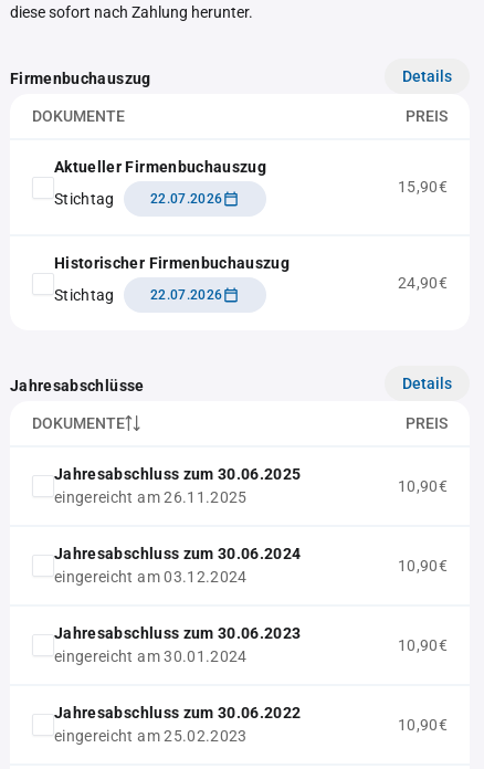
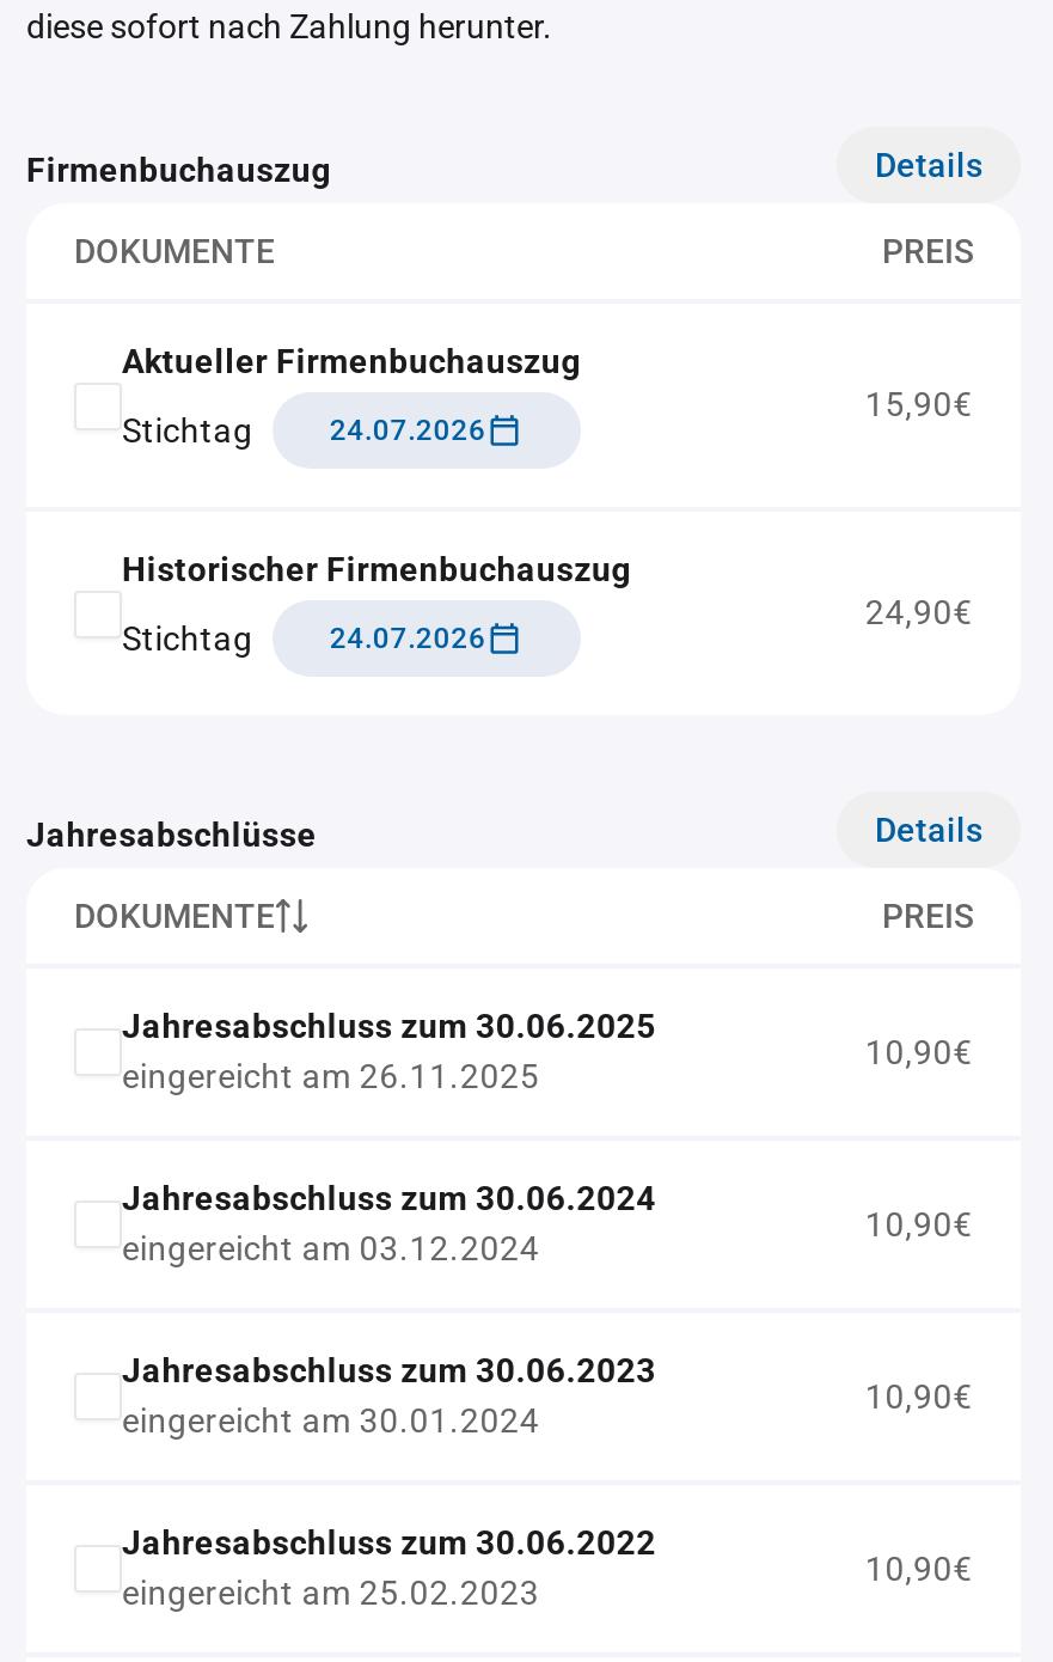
[150,191,222,207] 22.07.2026 -> [329,414,486,447] 24.07.2026
[150,287,222,303] 22.07.2026 -> [329,622,486,655] 24.07.2026

